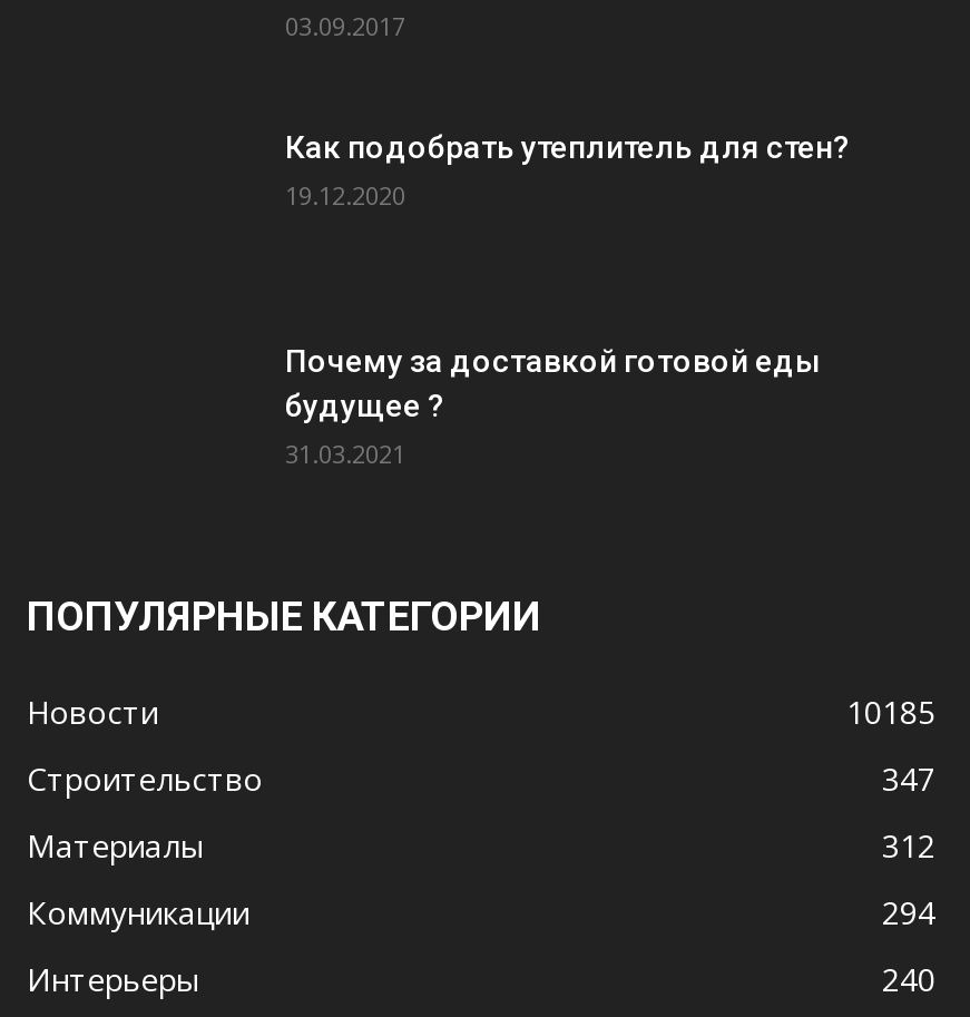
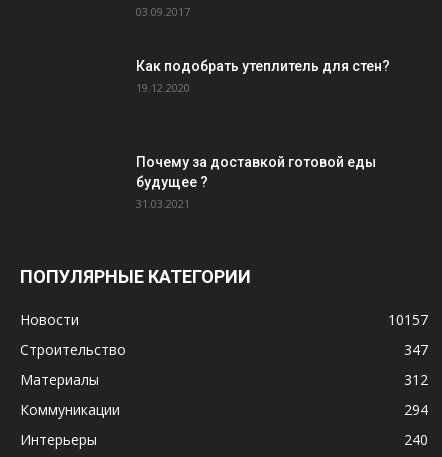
[846,691,935,733] 10185 -> [388,310,428,329] 10157

